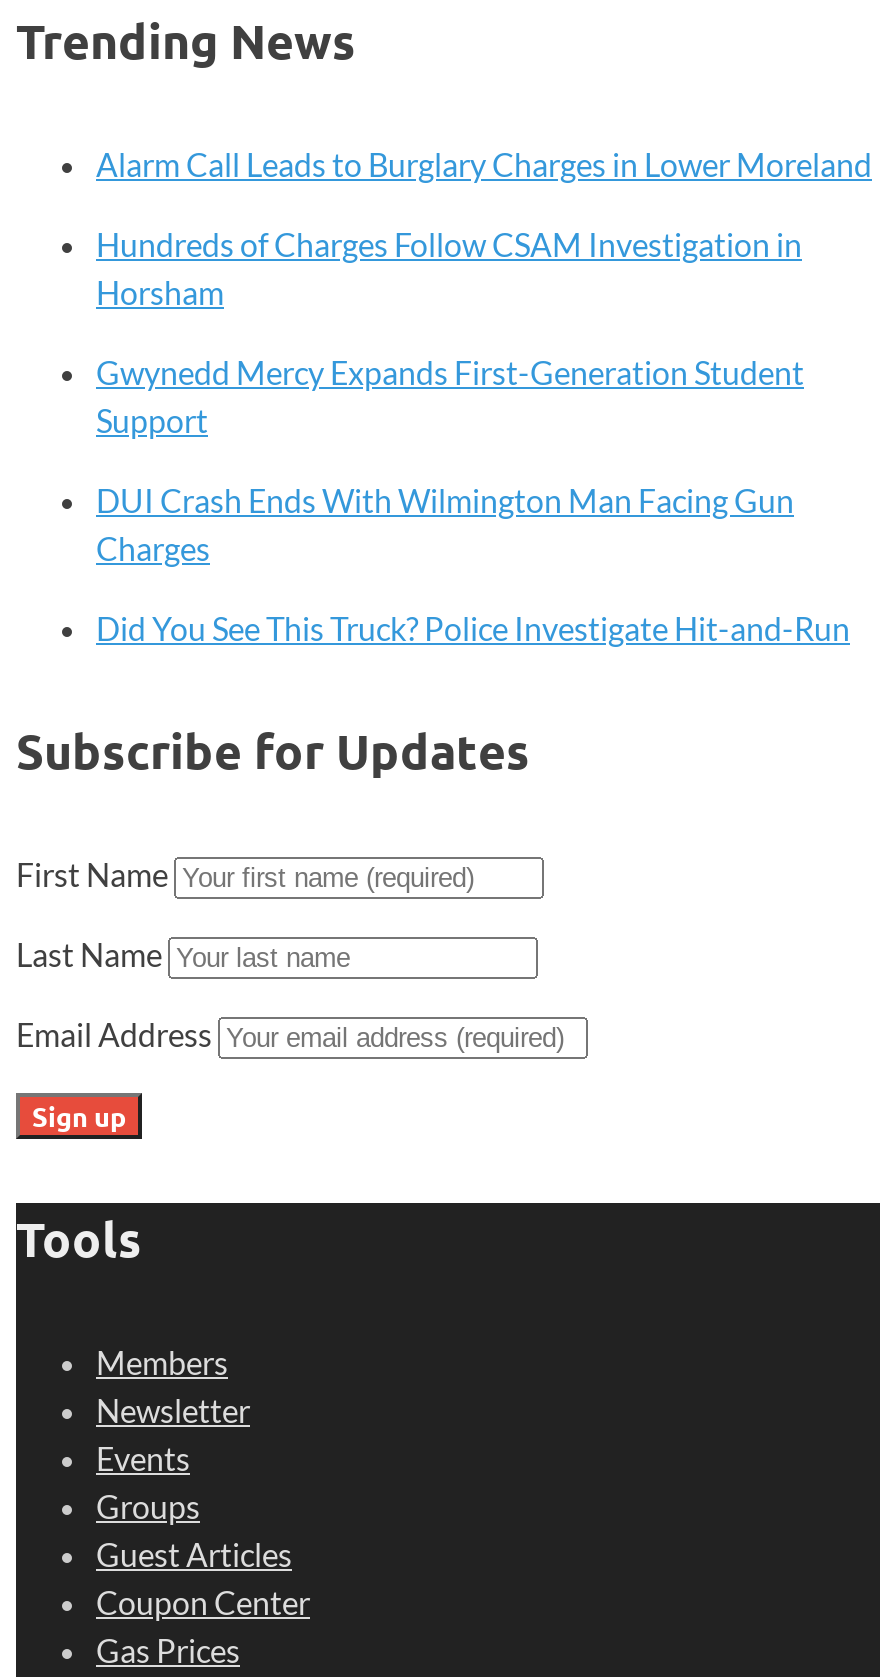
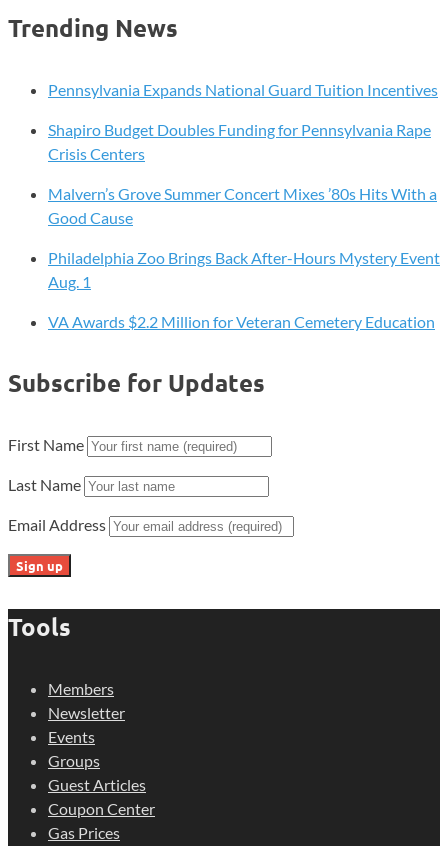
[96,144,872,182] Alarm Call Leads to Burglary Charges in Lower Moreland -> [48,80,438,99] Pennsylvania Expands National Guard Tuition Incentives
[96,224,802,310] Hundreds of Charges Follow CSAM Investigation in | Horsham -> [48,120,431,163] Shapiro Budget Doubles Funding for Pennsylvania Rape | Crisis Centers
[96,352,804,438] Gwynedd Mercy Expands First-Generation Student | Support -> [48,184,437,227] Malvern’s Grove Summer Concert Mixes ’80s Hits With a | Good Cause
[96,480,794,566] DUI Crash Ends With Wilmington Man Facing Gun | Charges -> [48,248,440,291] Philadelphia Zoo Brings Back After-Hours Mystery Event | Aug. 1
[96,608,850,646] Did You See This Truck? Police Investigate Hit-and-Run -> [48,312,435,331] VA Awards $2.2 Million for Veteran Cemetery Education

